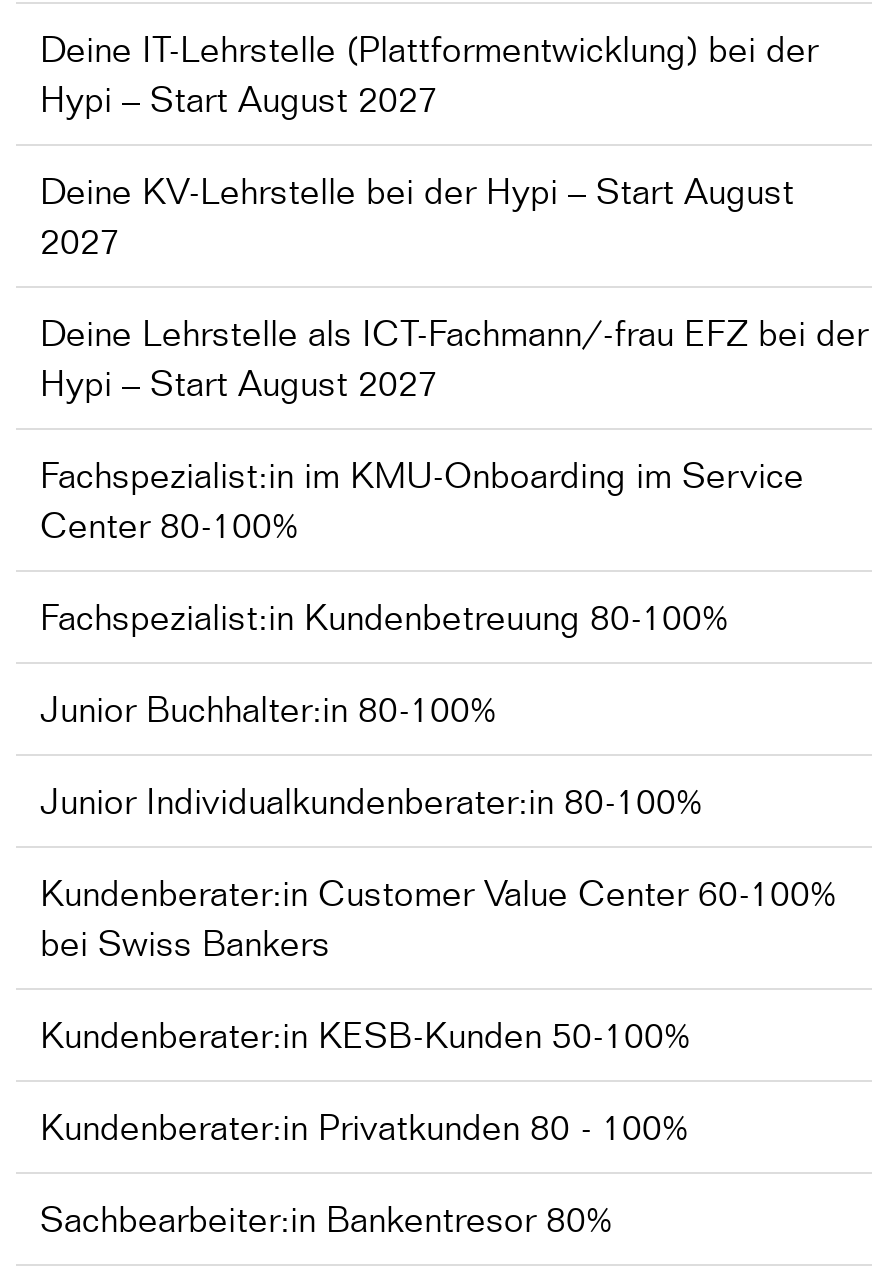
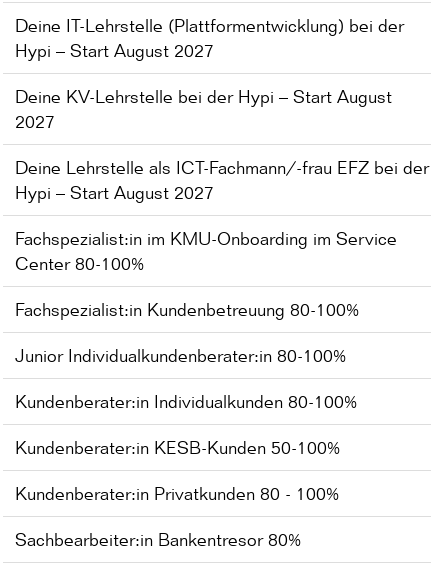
[40,688,496,730] Junior Buchhalter:in 80-100% -> none
[40,872,836,964] Kundenberater:in Customer Value Center 60-100% | bei Swiss Bankers -> [15,391,357,412] Kundenberater:in Individualkunden 80-100%

